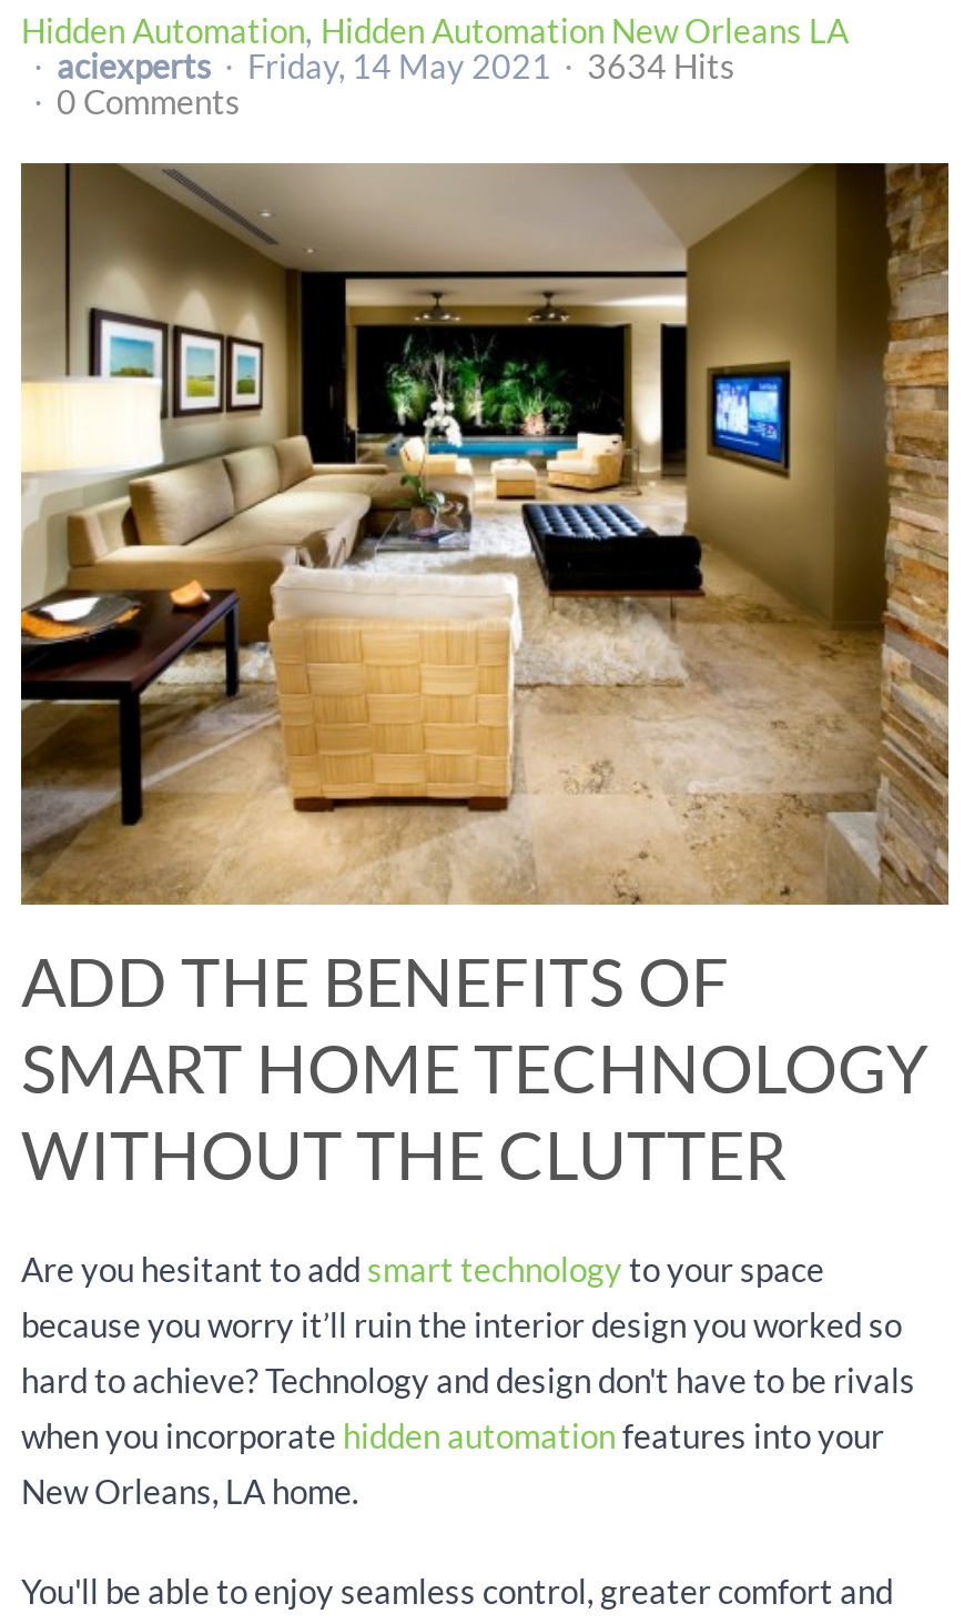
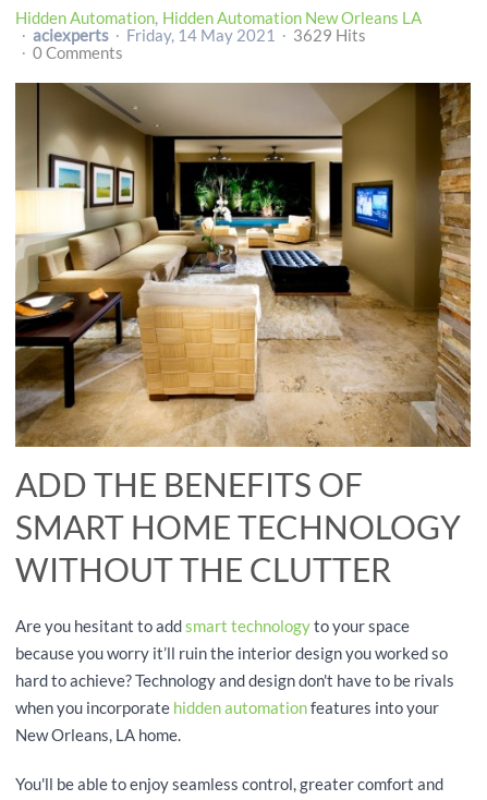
[57,46,735,85] aciexperts Friday, 14 May 2021 3634 Hits -> [33,25,366,45] aciexperts Friday, 14 May 2021 3629 Hits

